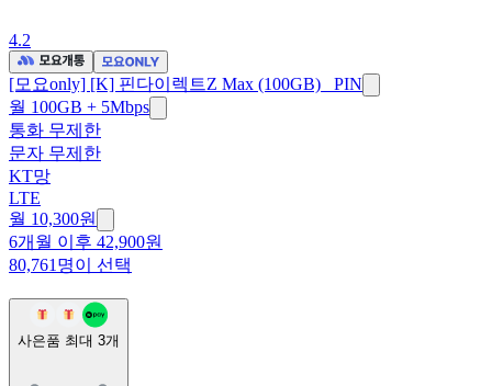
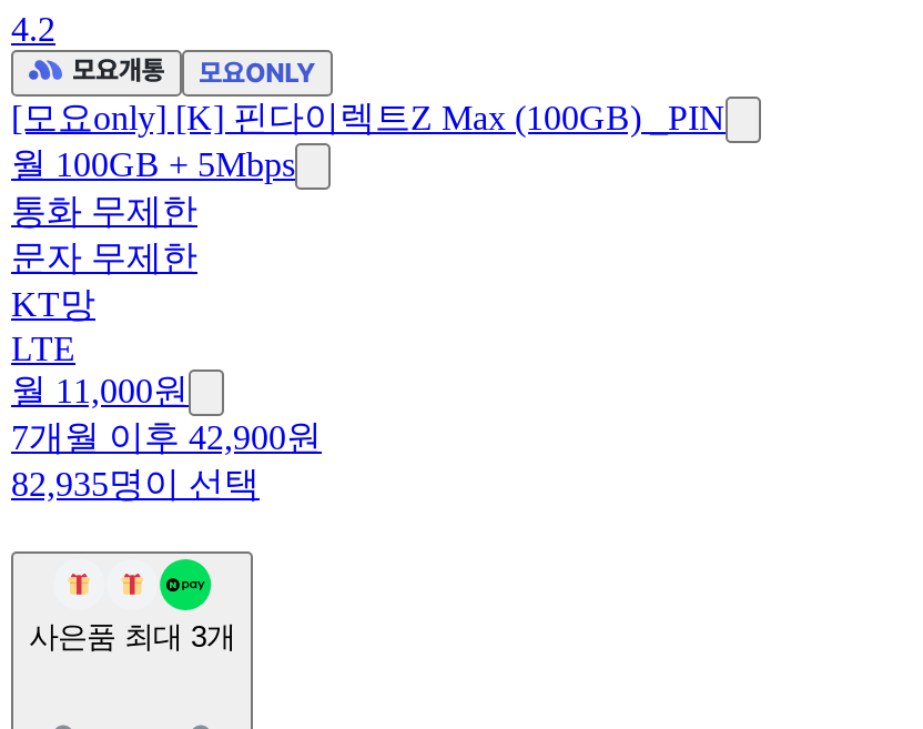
[9,210,97,228] 월 10,300원 -> [11,372,189,410] 월 11,000원
[9,233,163,251] 6개월 이후 42,900원 -> [11,419,322,457] 7개월 이후 42,900원
[9,256,132,274] 80,761명이 선택 -> [11,466,260,503] 82,935명이 선택

